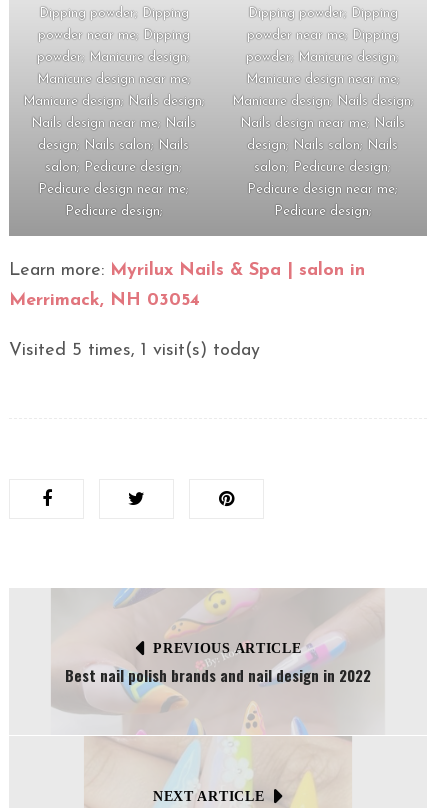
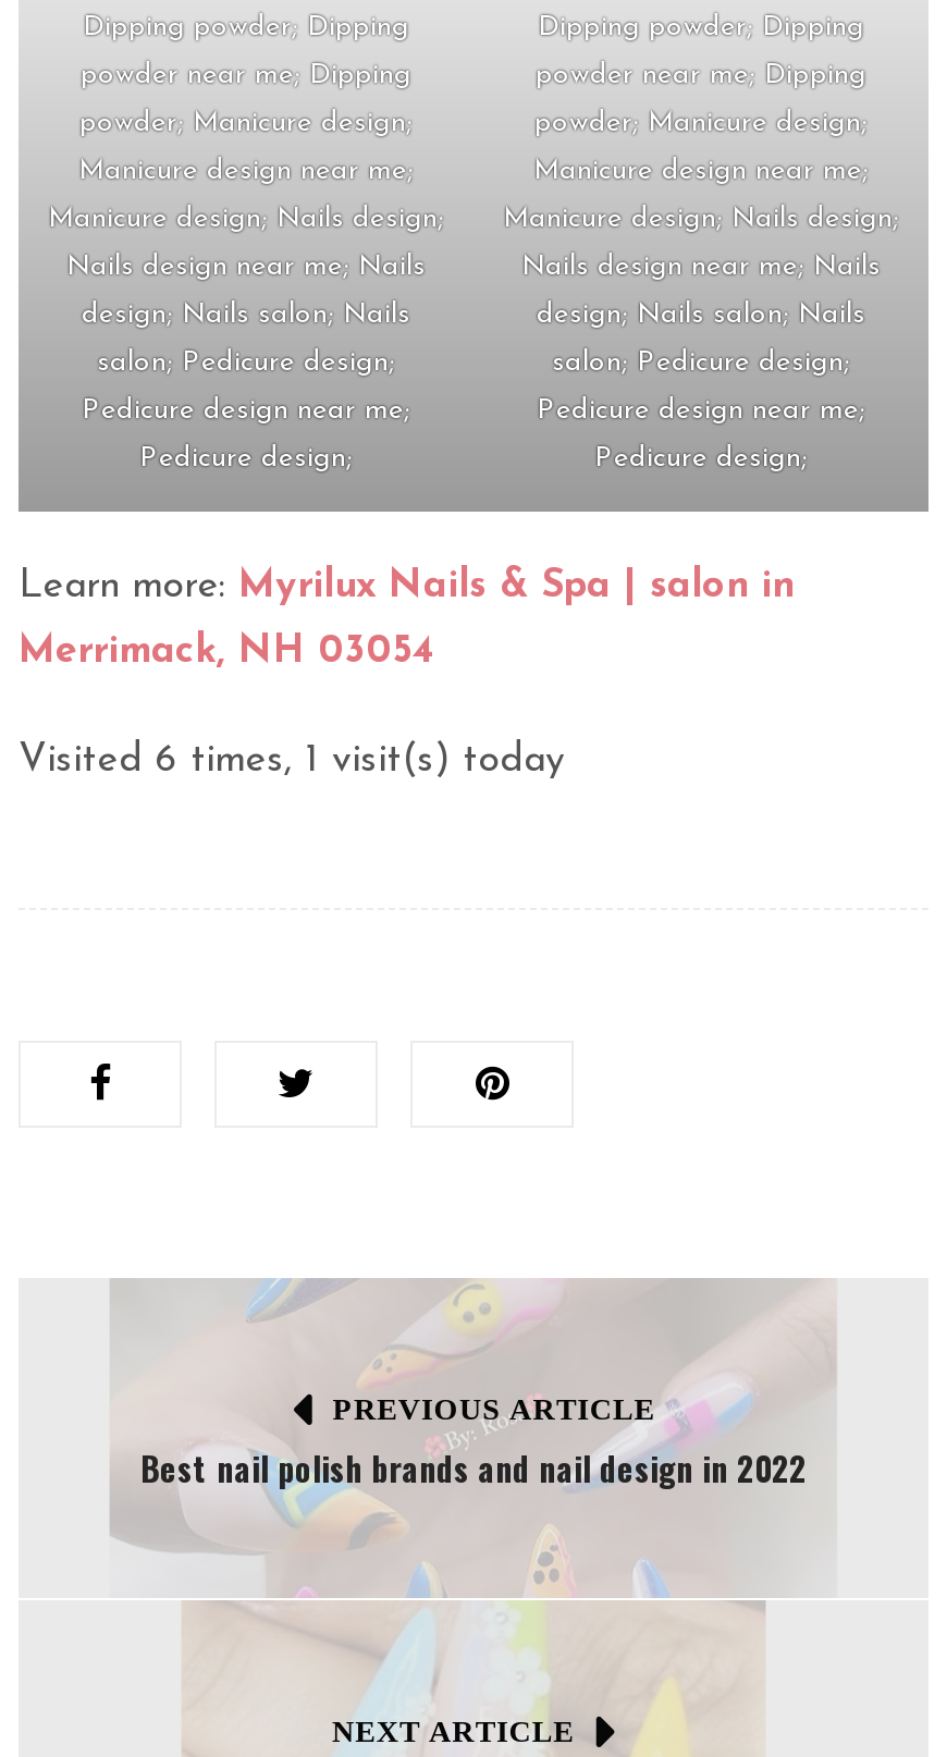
[9,341,260,360] Visited 5 times, 1 visit(s) today -> [19,740,565,782] Visited 6 times, 1 visit(s) today

